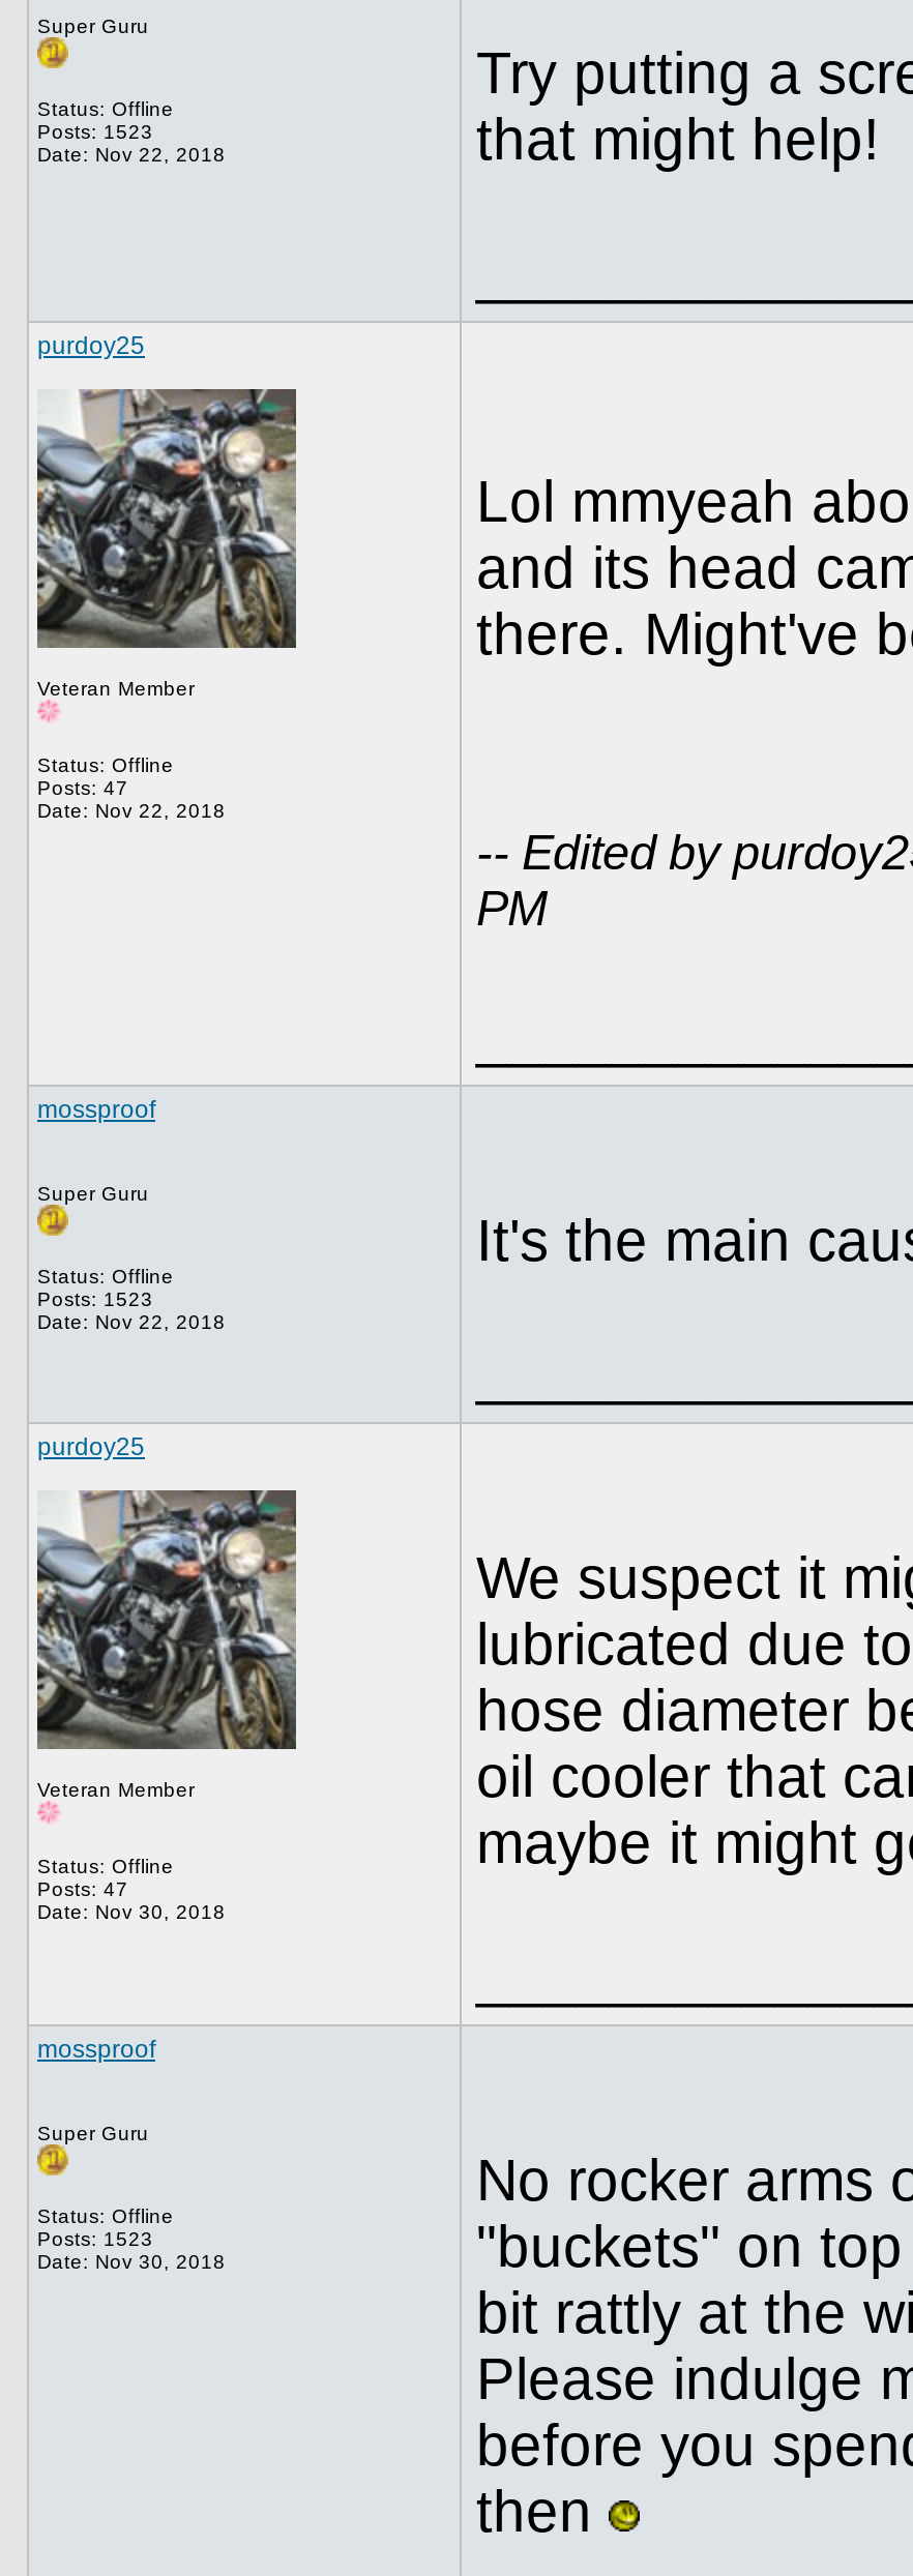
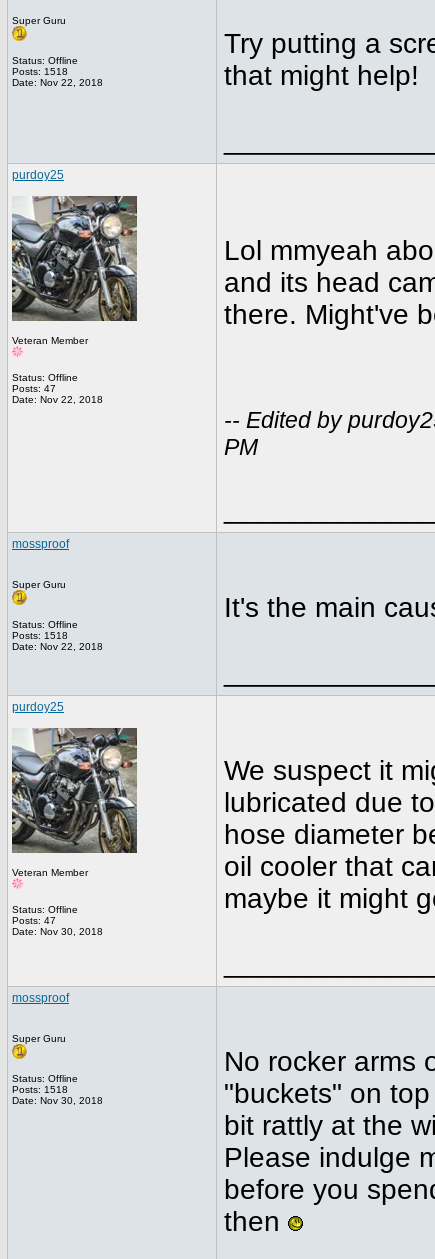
[37,120,153,143] Posts: 1523 -> [12,66,68,77] Posts: 1518
[37,1287,153,1310] Posts: 1523 -> [12,630,68,641] Posts: 1518
[37,2227,153,2250] Posts: 1523 -> [12,1084,68,1095] Posts: 1518

